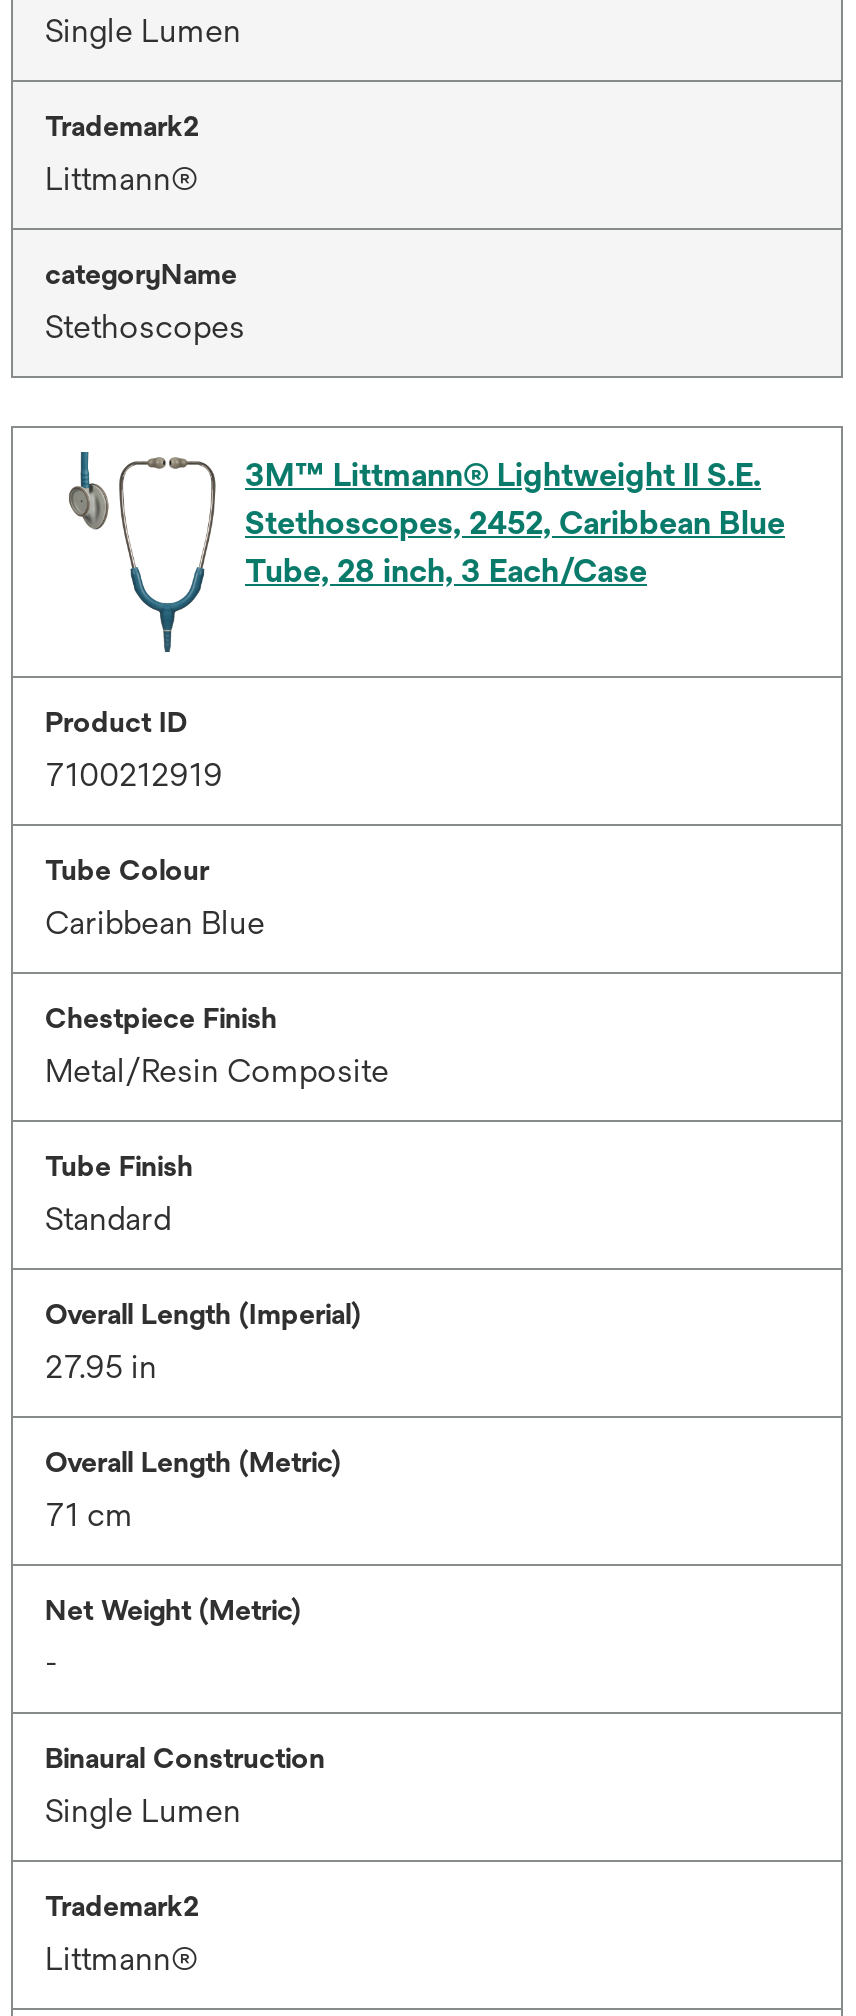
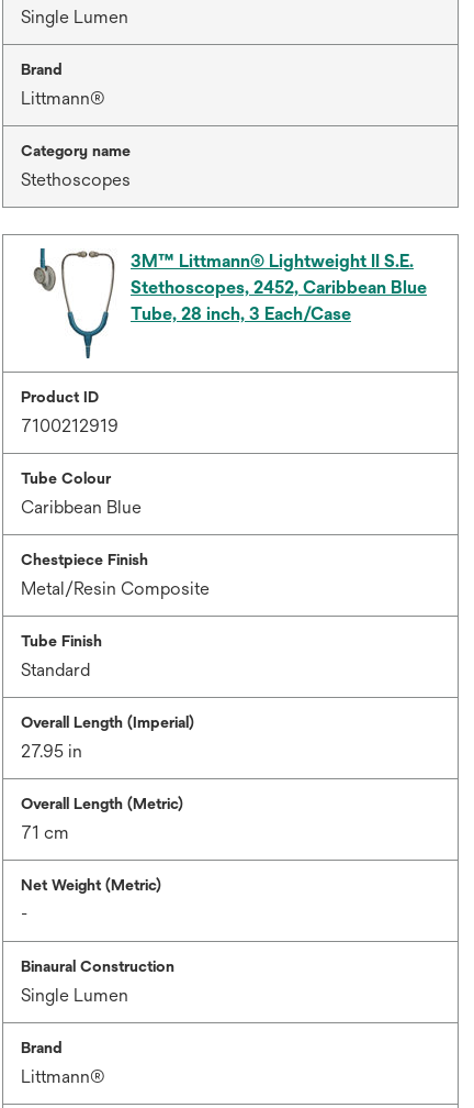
[45,109,199,141] Trademark2 -> [21,60,63,78] Brand
[45,257,237,289] categoryName -> [21,141,131,159] Category name
[45,1889,199,1921] Trademark2 -> [21,1038,63,1056] Brand

